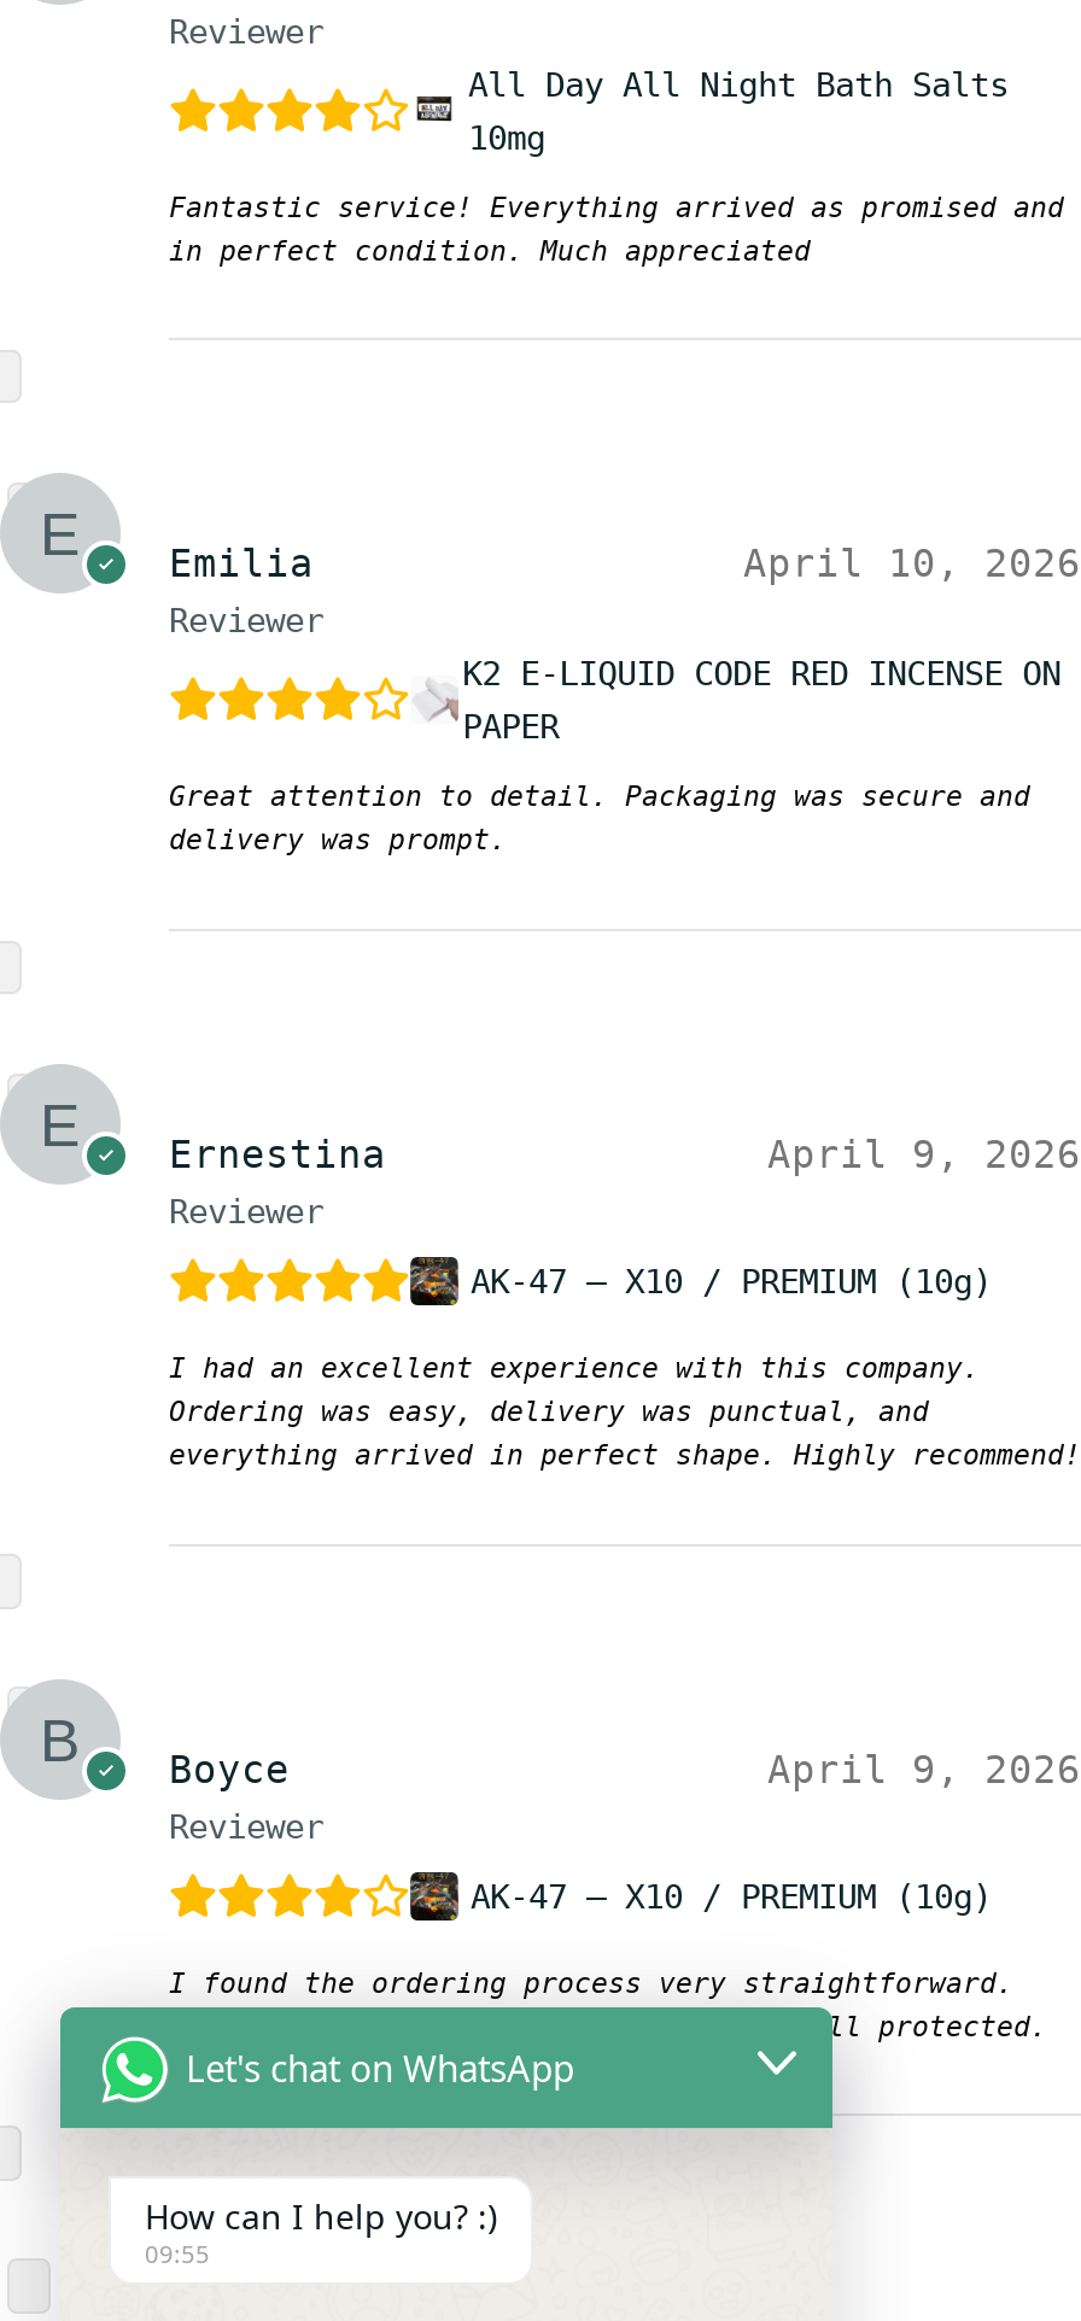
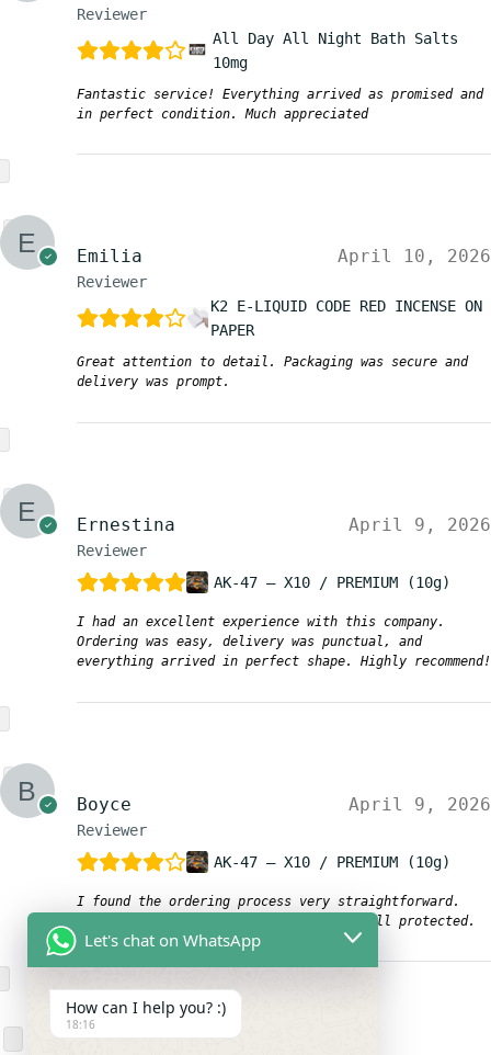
[145,2237,210,2270] 09:55 -> [66,1017,95,1032] 18:16

